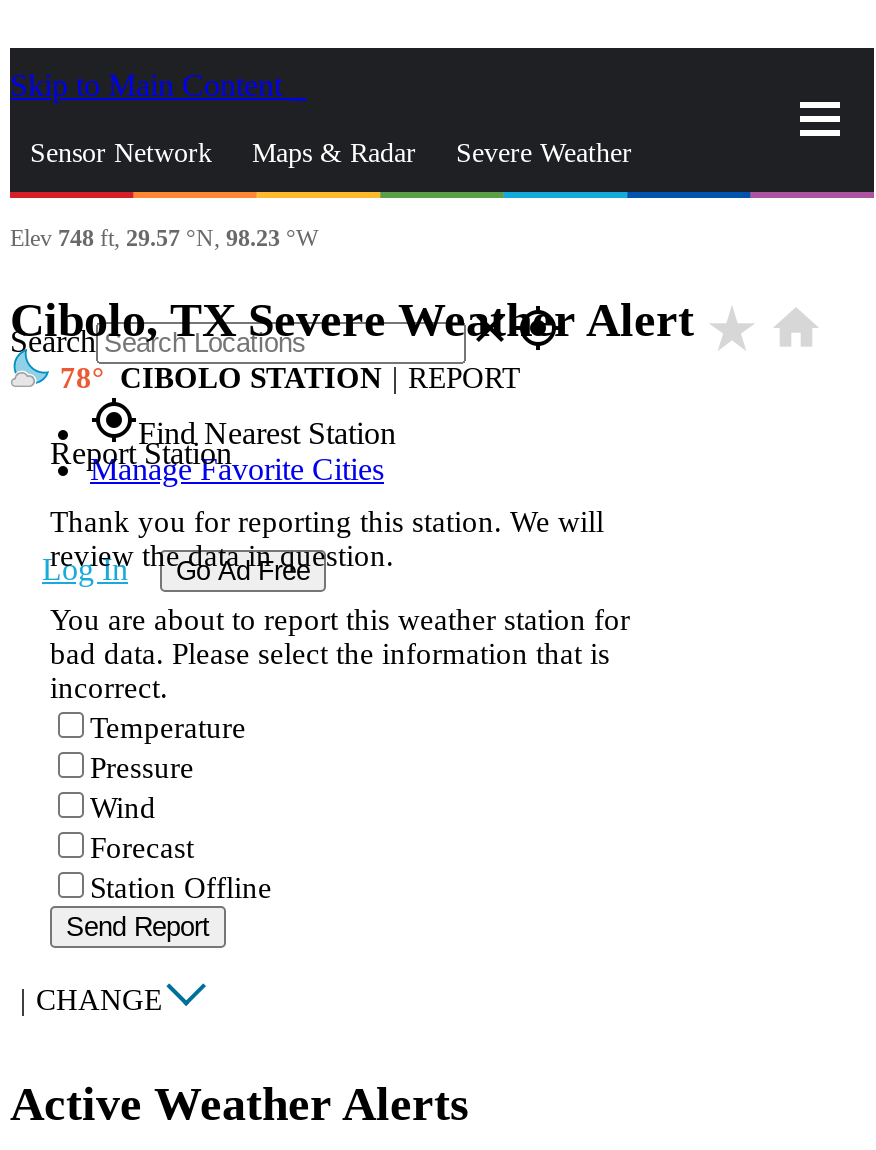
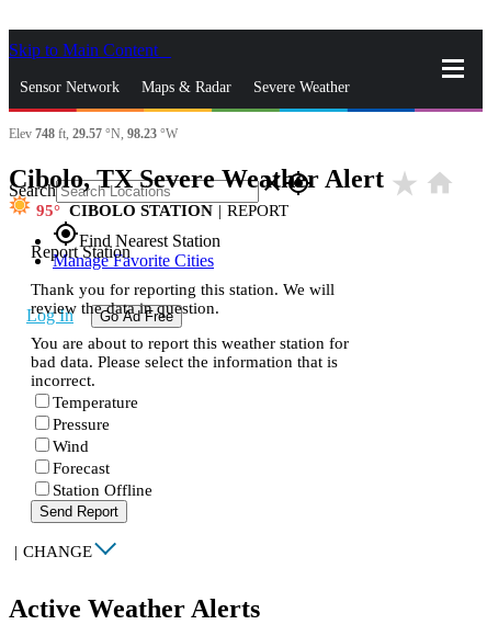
[60,362,92,394] 78 -> [36,202,54,219] 95

